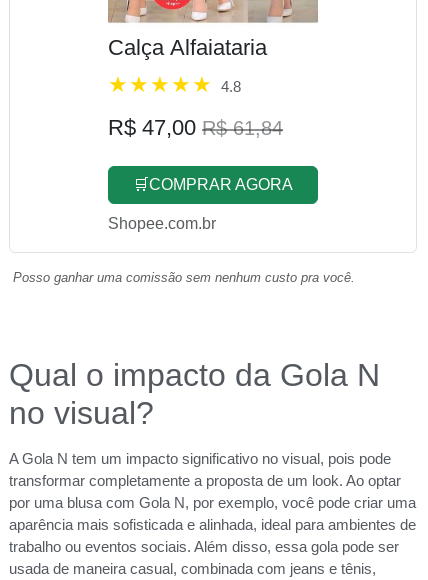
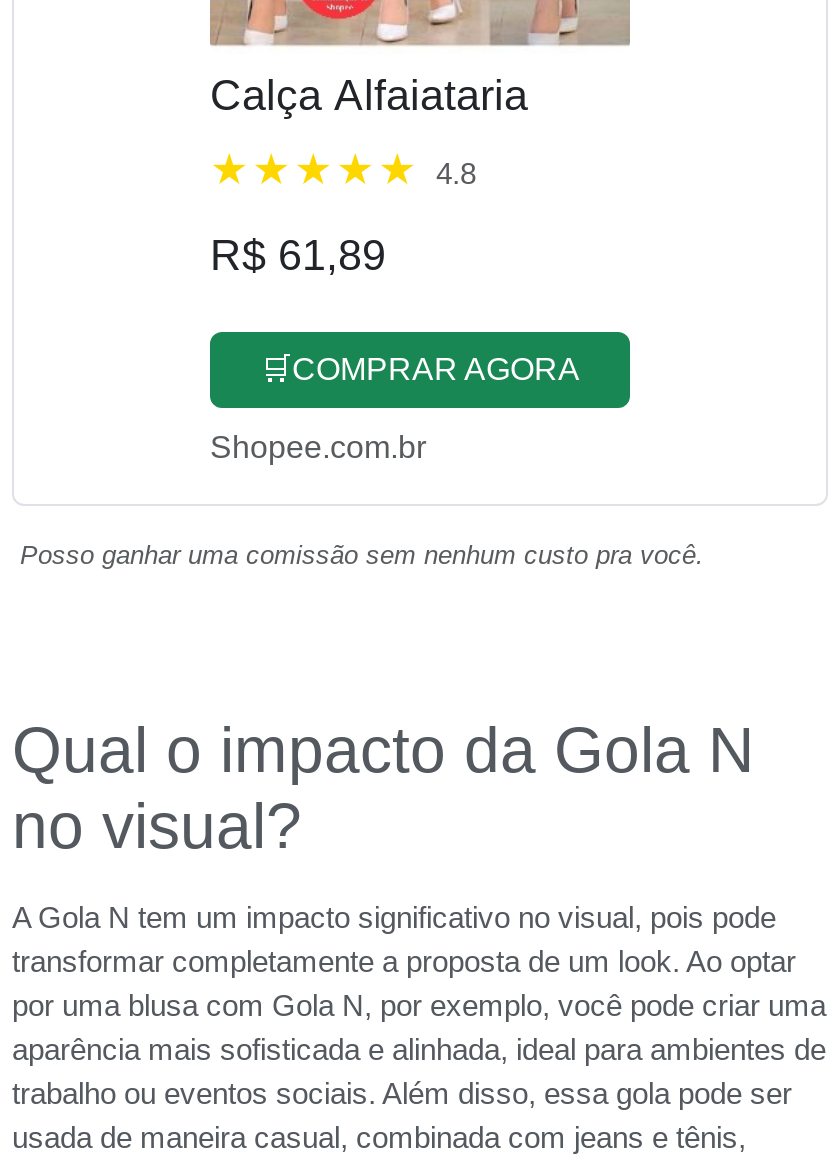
[108,115,283,140] R$ 47,00 R$ 61,84 -> [210,230,386,280] R$ 61,89

